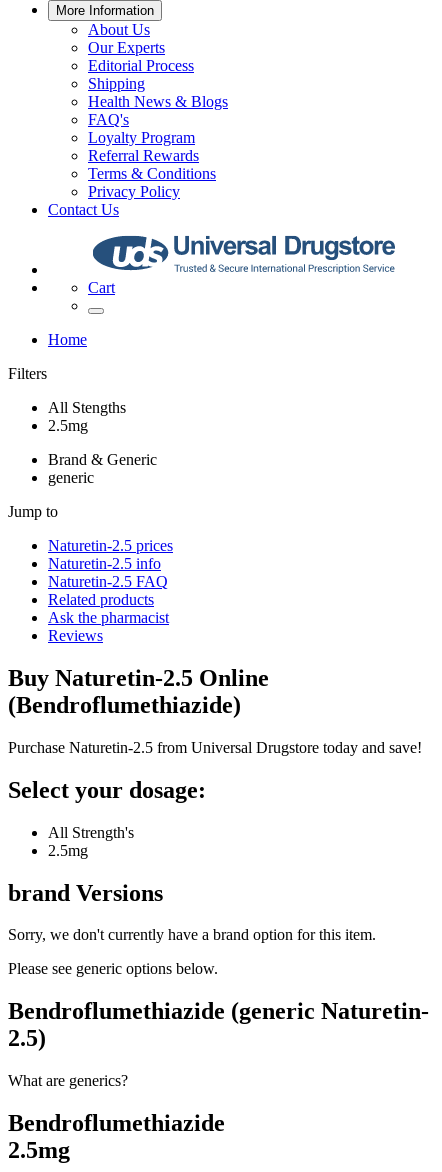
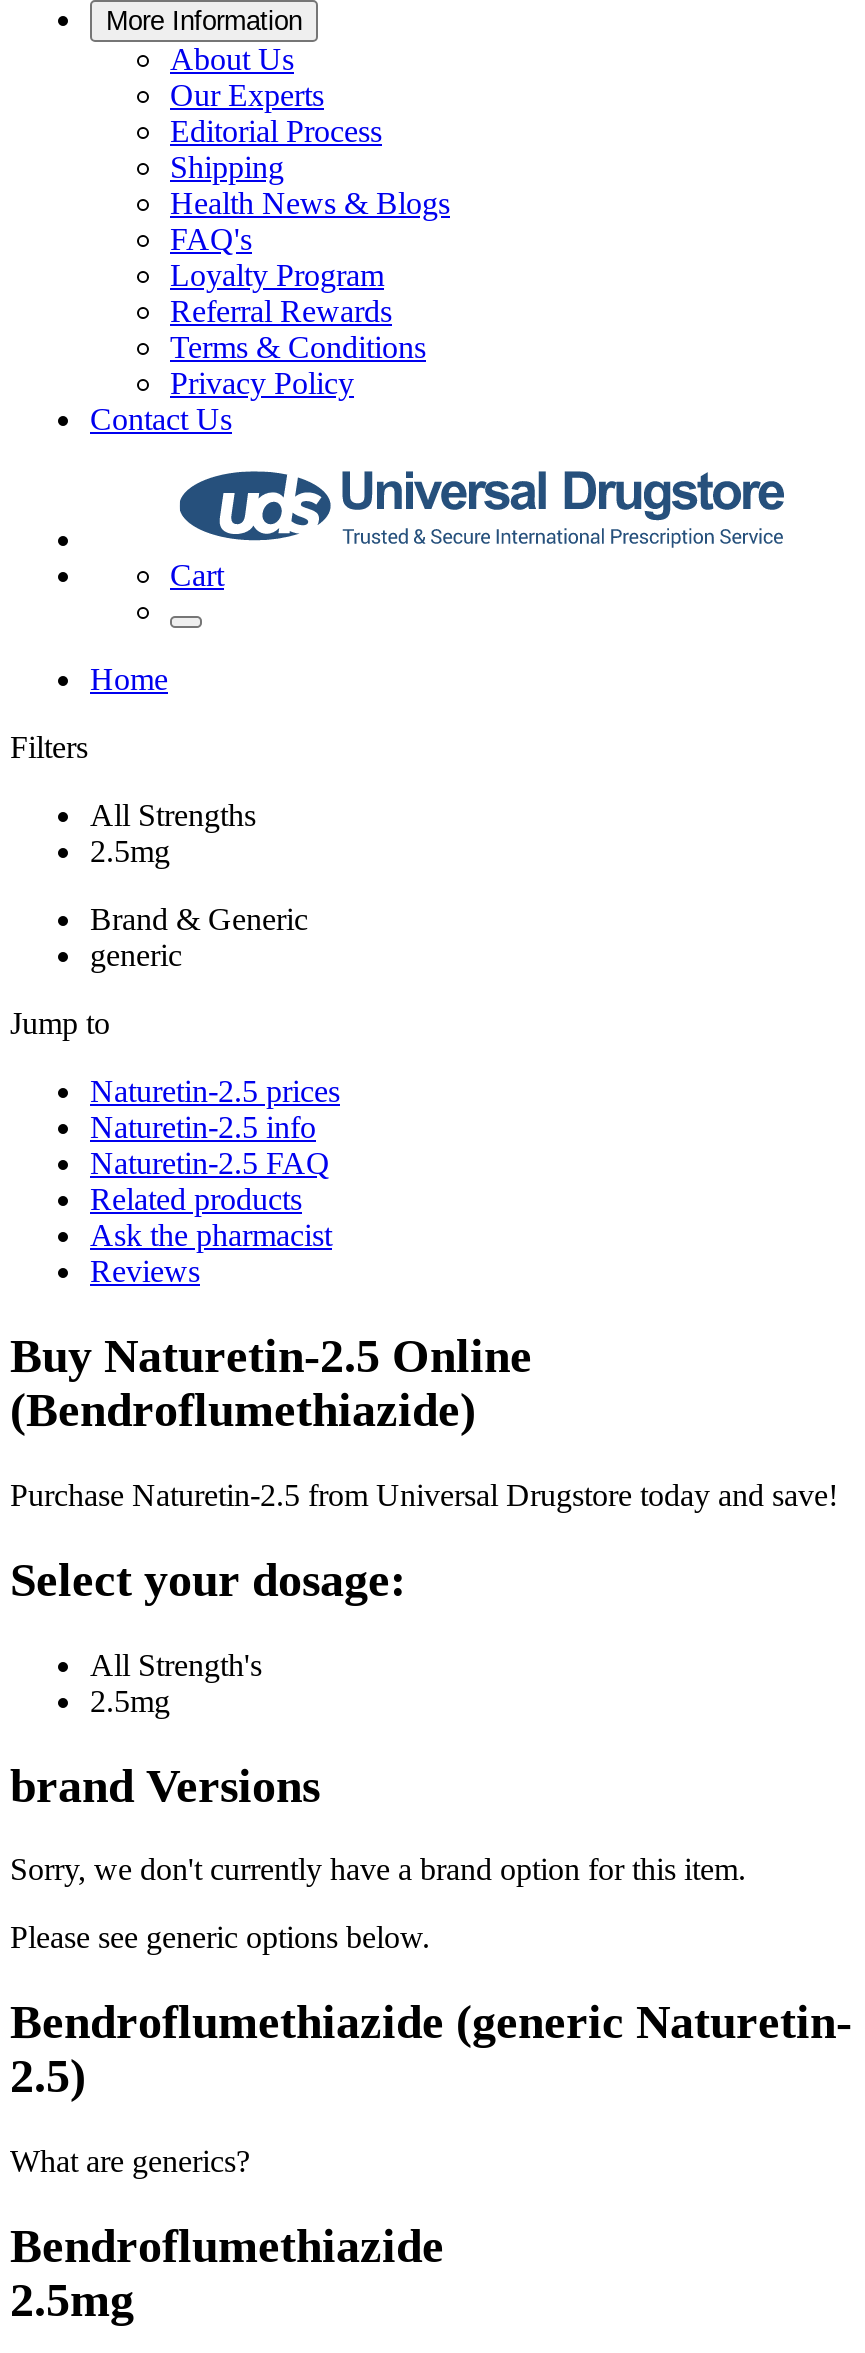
[48,399,126,416] All Stengths -> [90,798,256,832] All Strengths

